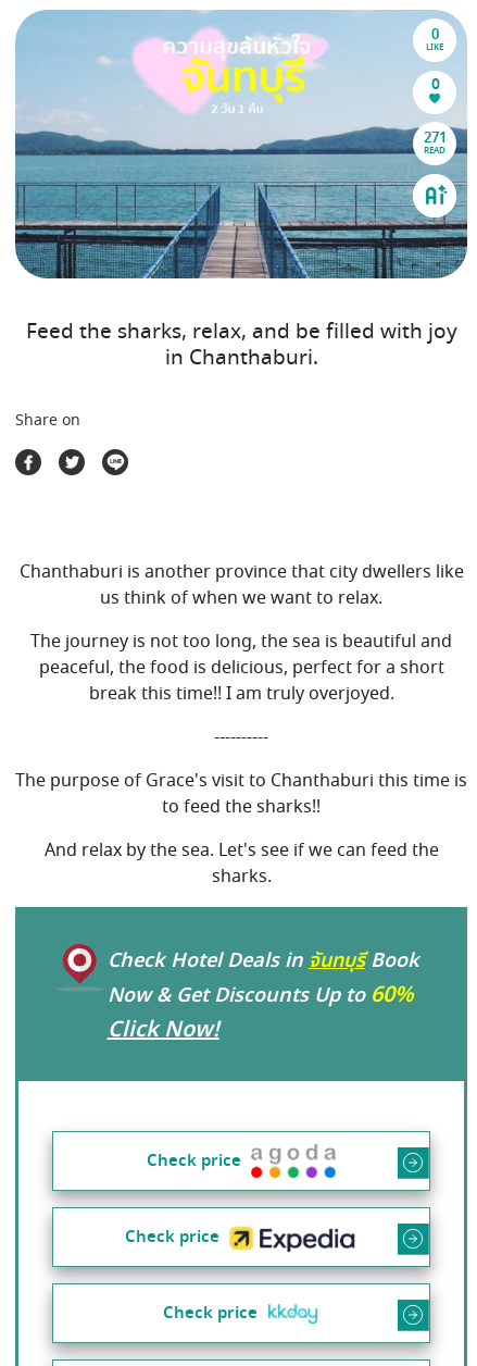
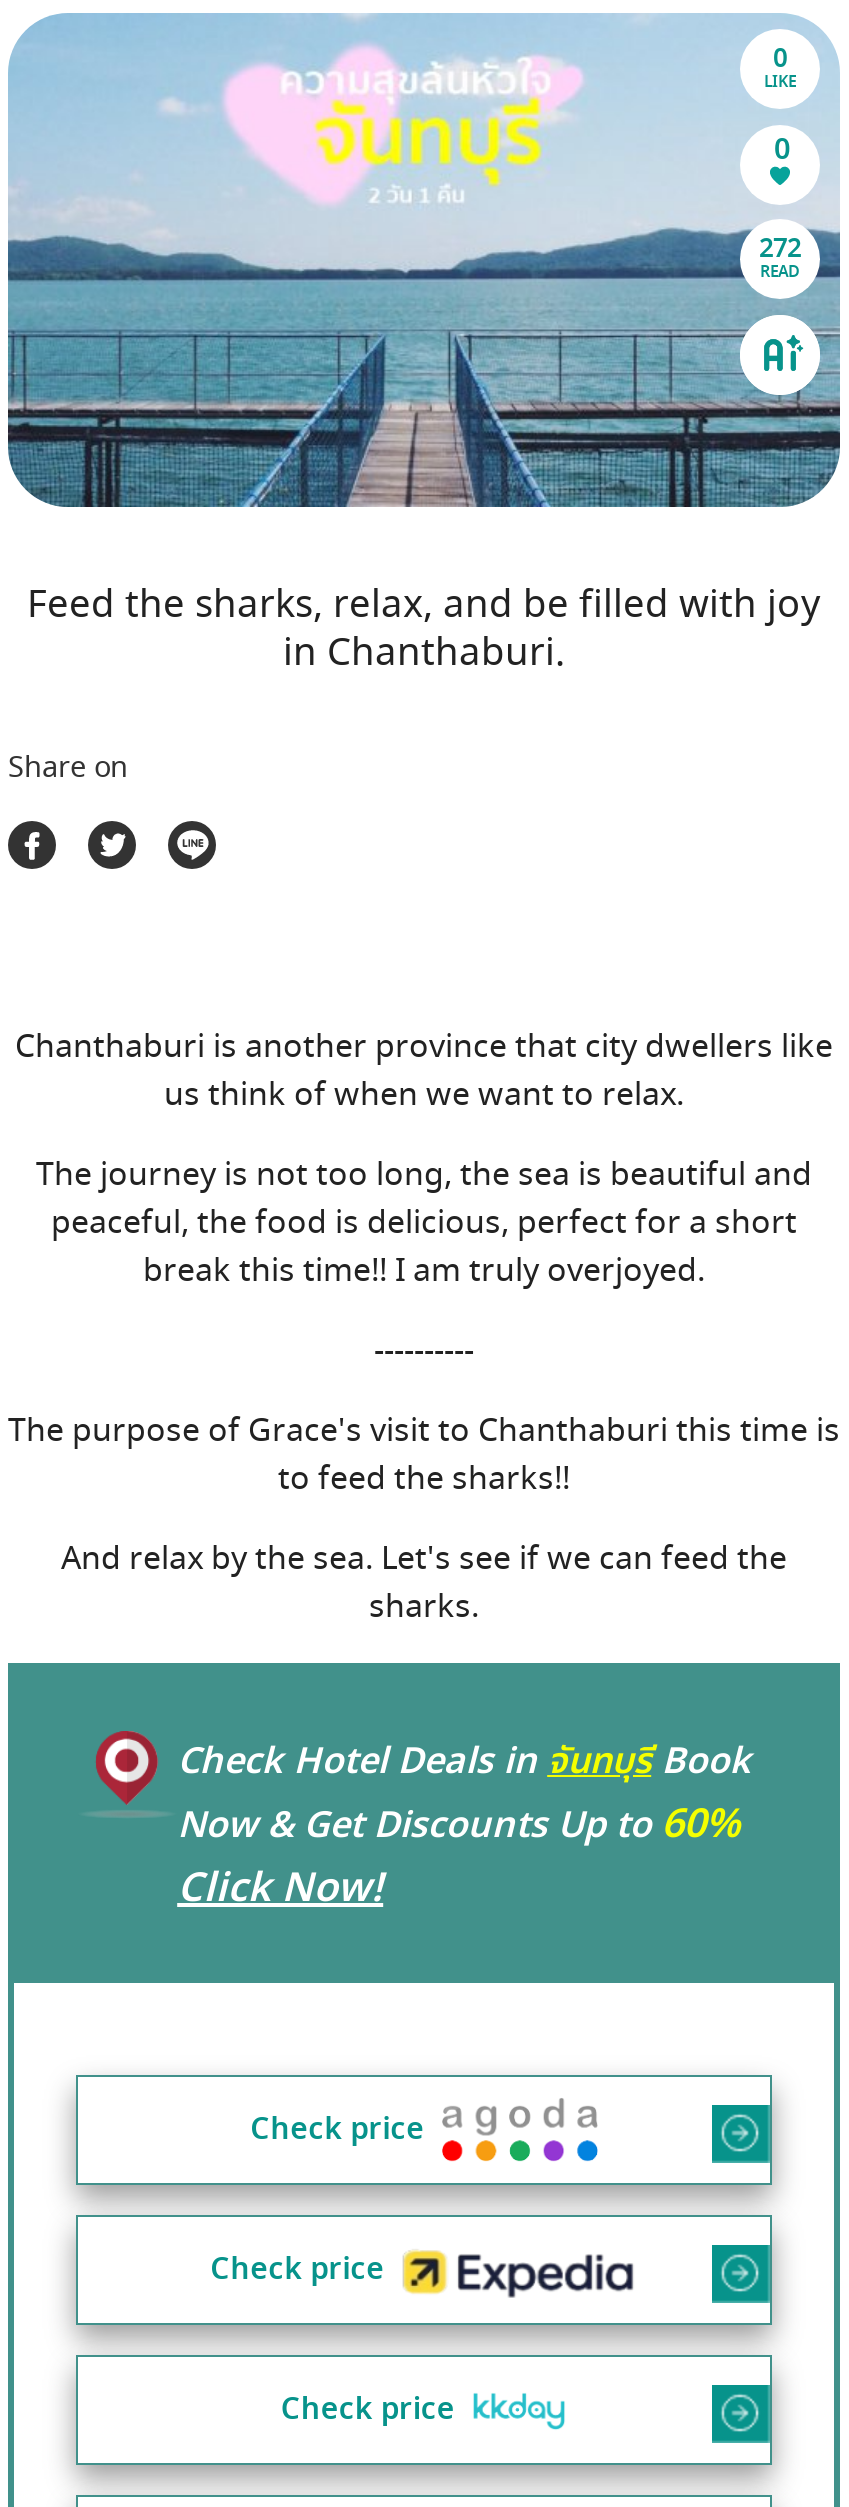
[423,127,446,148] 271 -> [759,229,801,267] 272

